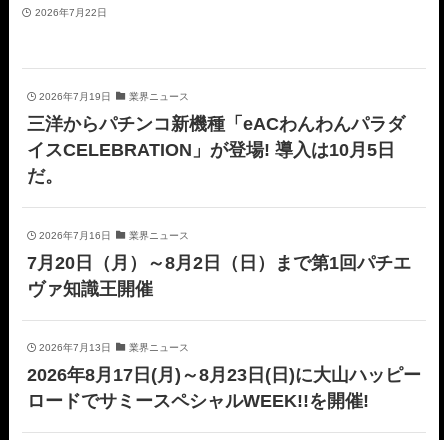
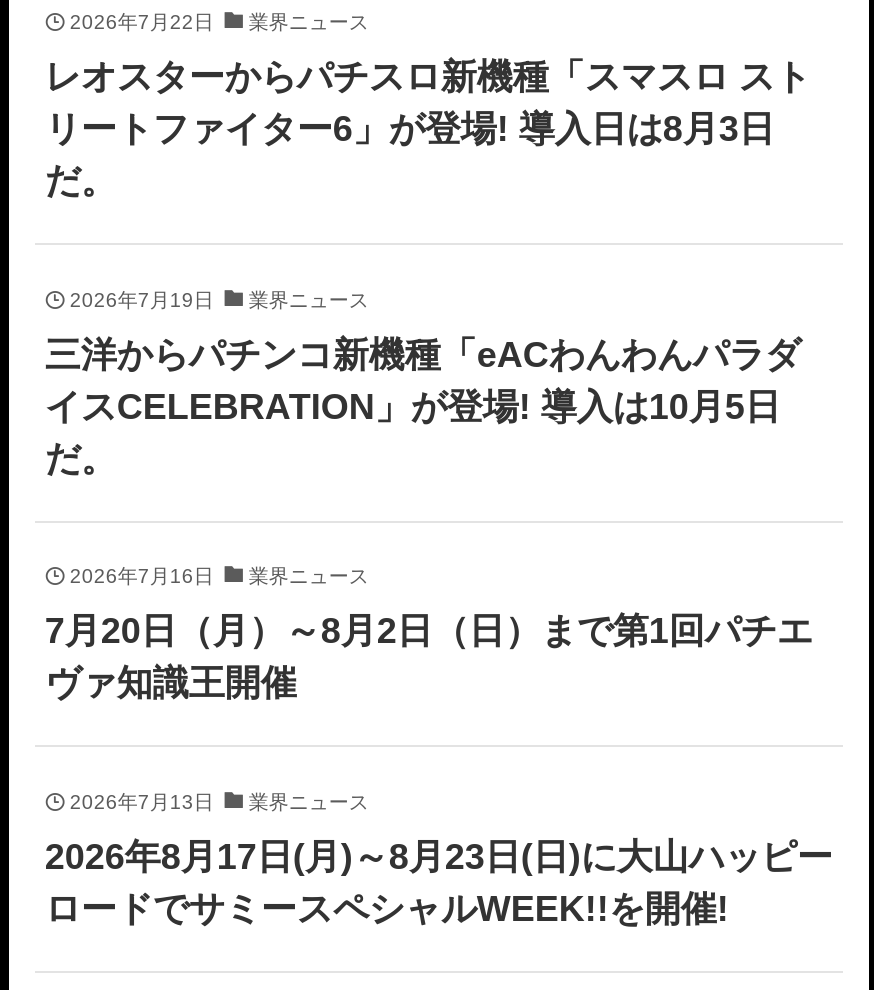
none -> [45,10,811,200] 業界ニュース | レオスターからパチスロ新機種「スマスロ スト | リートファイター6」が登場! 導入日は8月3日 | だ。

